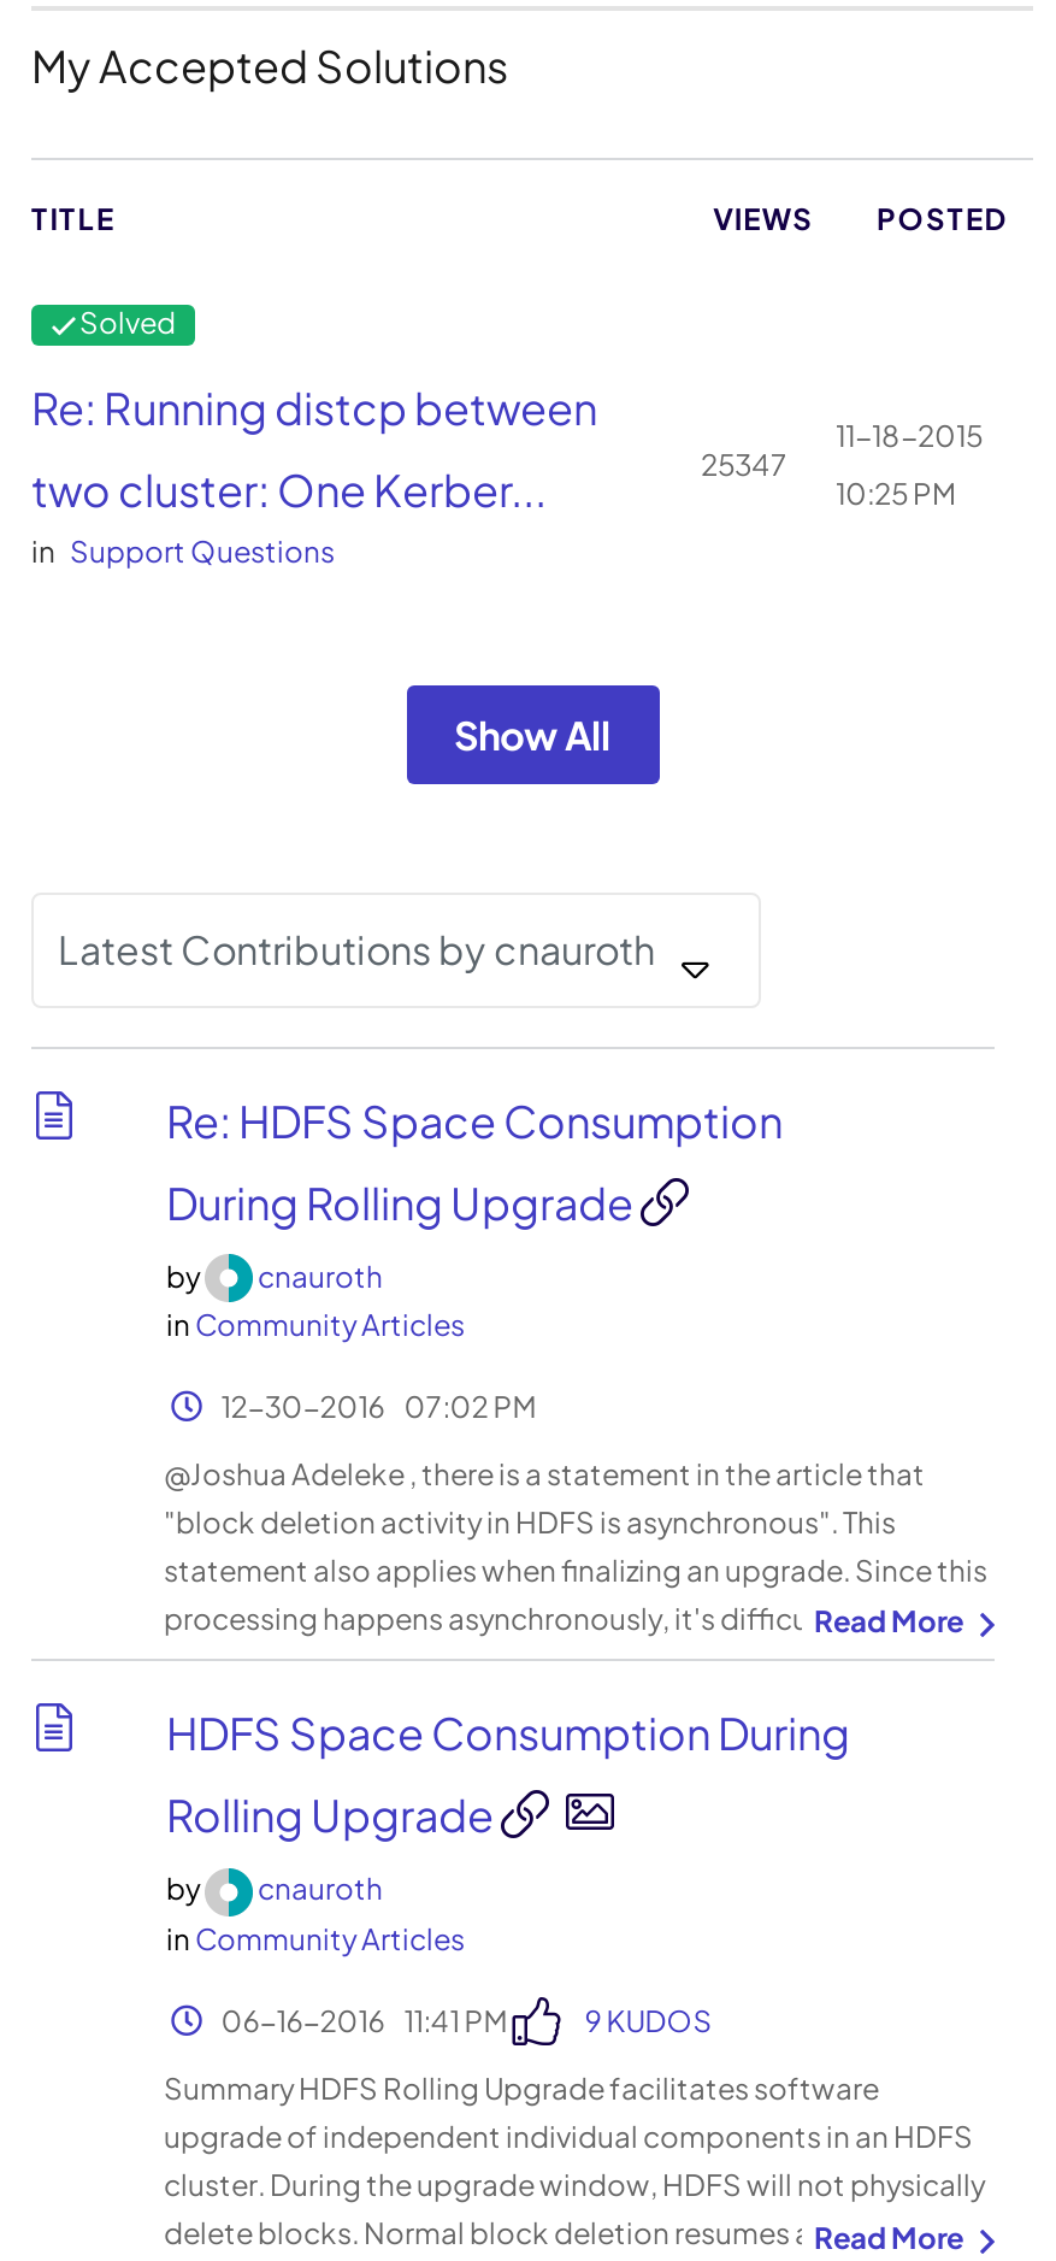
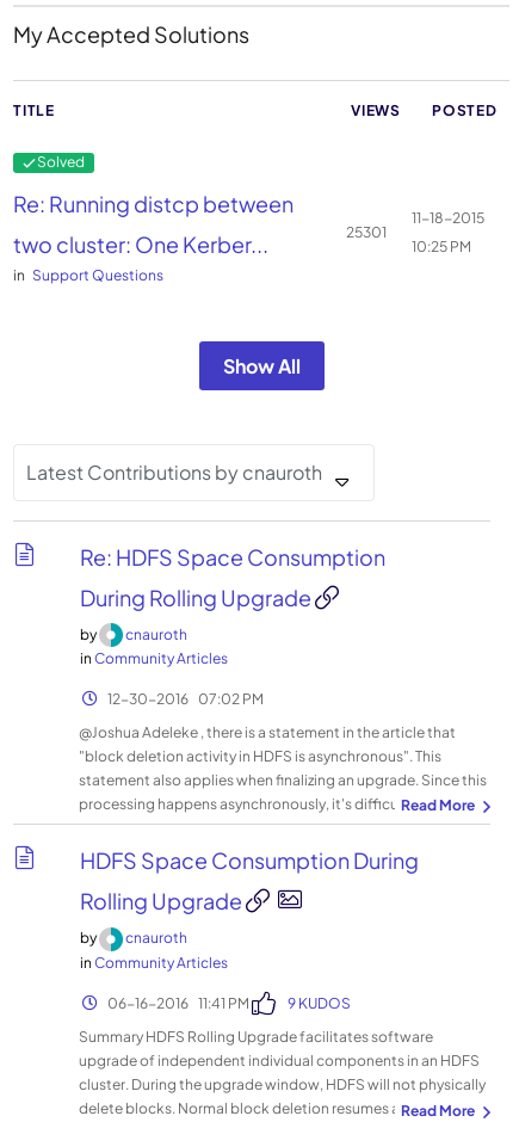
[701,446,787,483] 25347 -> [346,223,387,241] 25301

